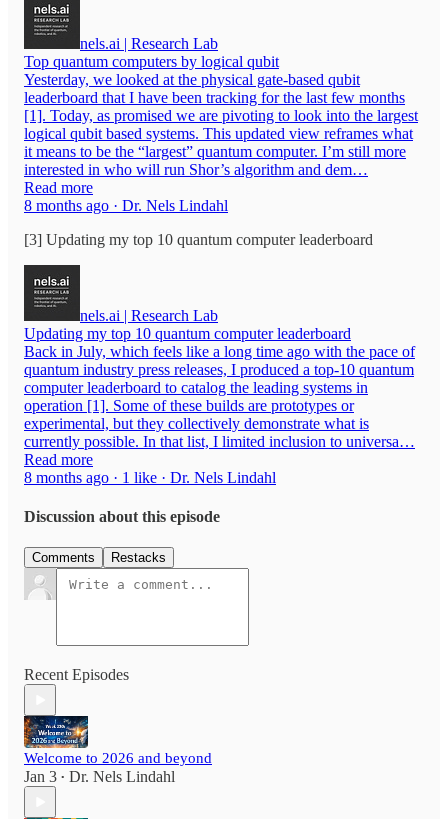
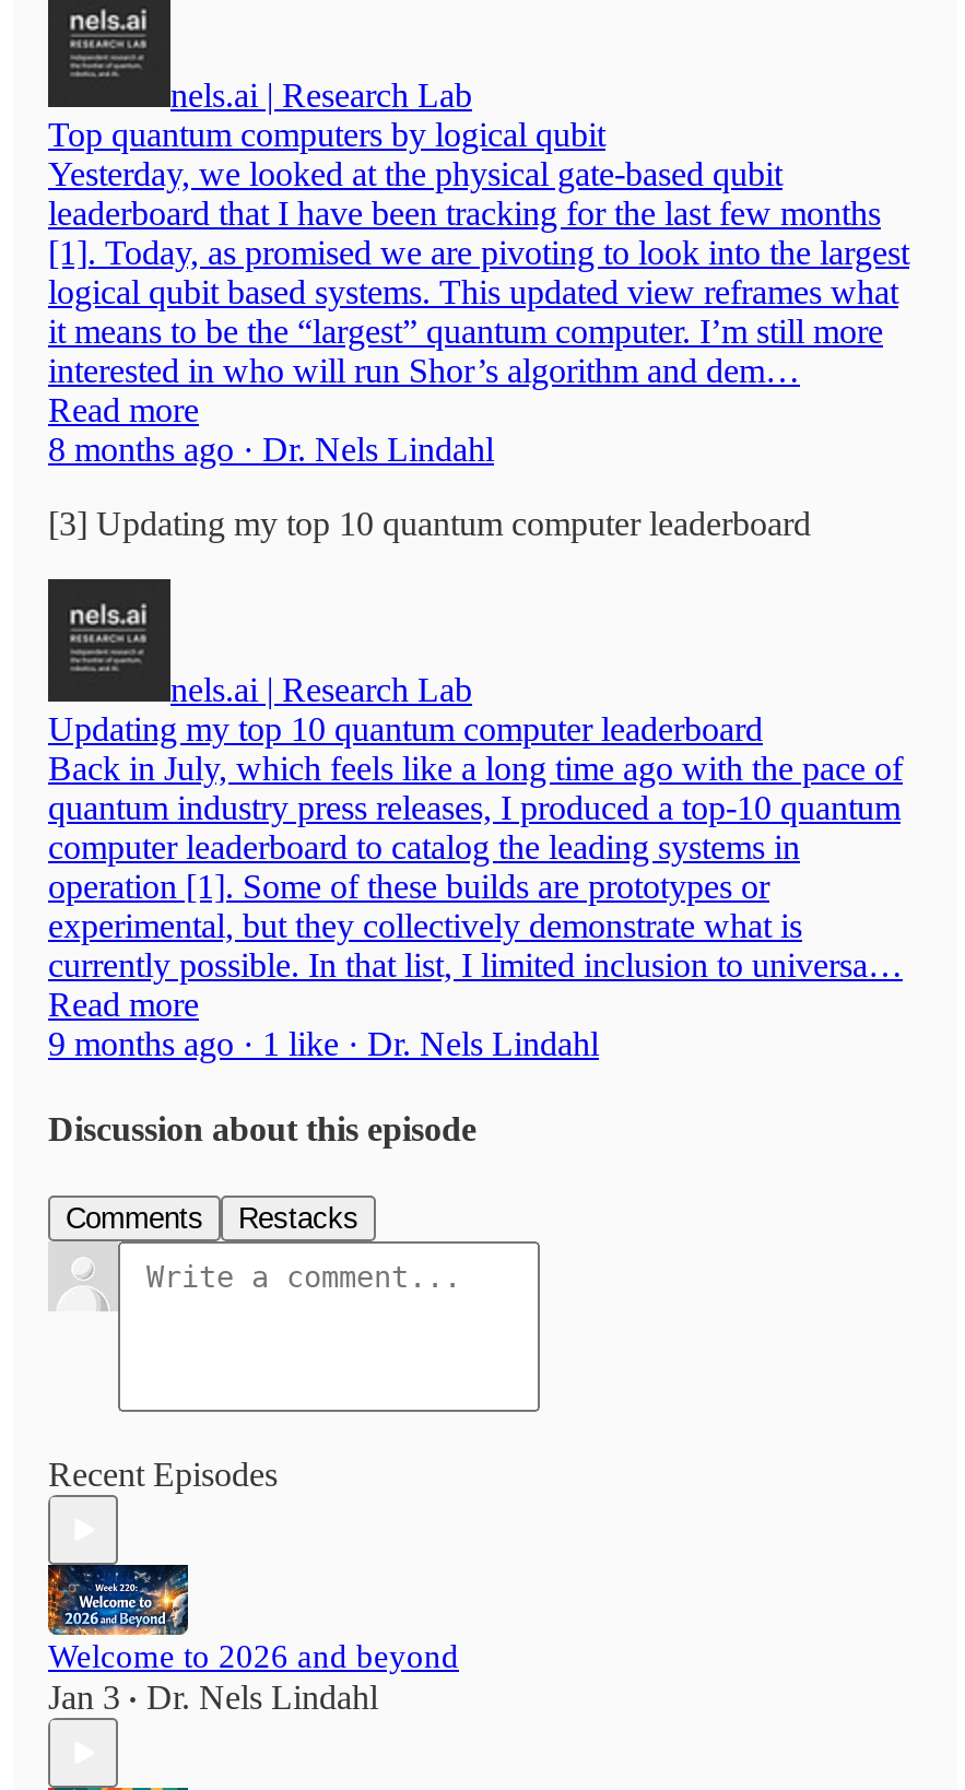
[24,469,276,486] 8 months ago · 1 like · Dr. Nels Lindahl -> [48,1025,599,1062] 9 months ago · 1 like · Dr. Nels Lindahl

